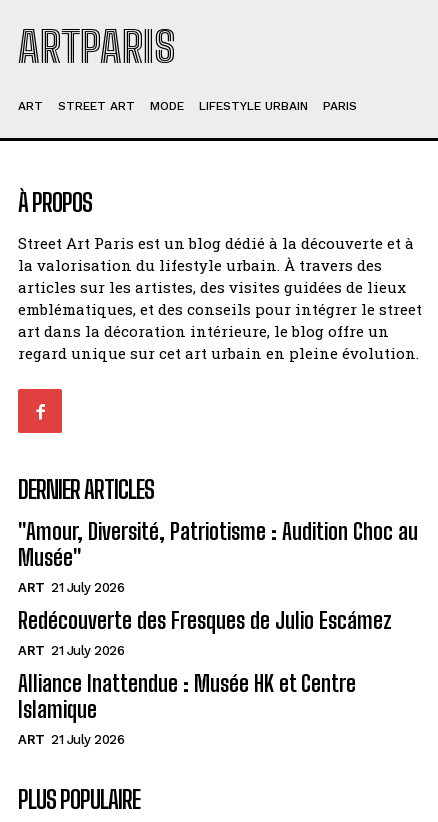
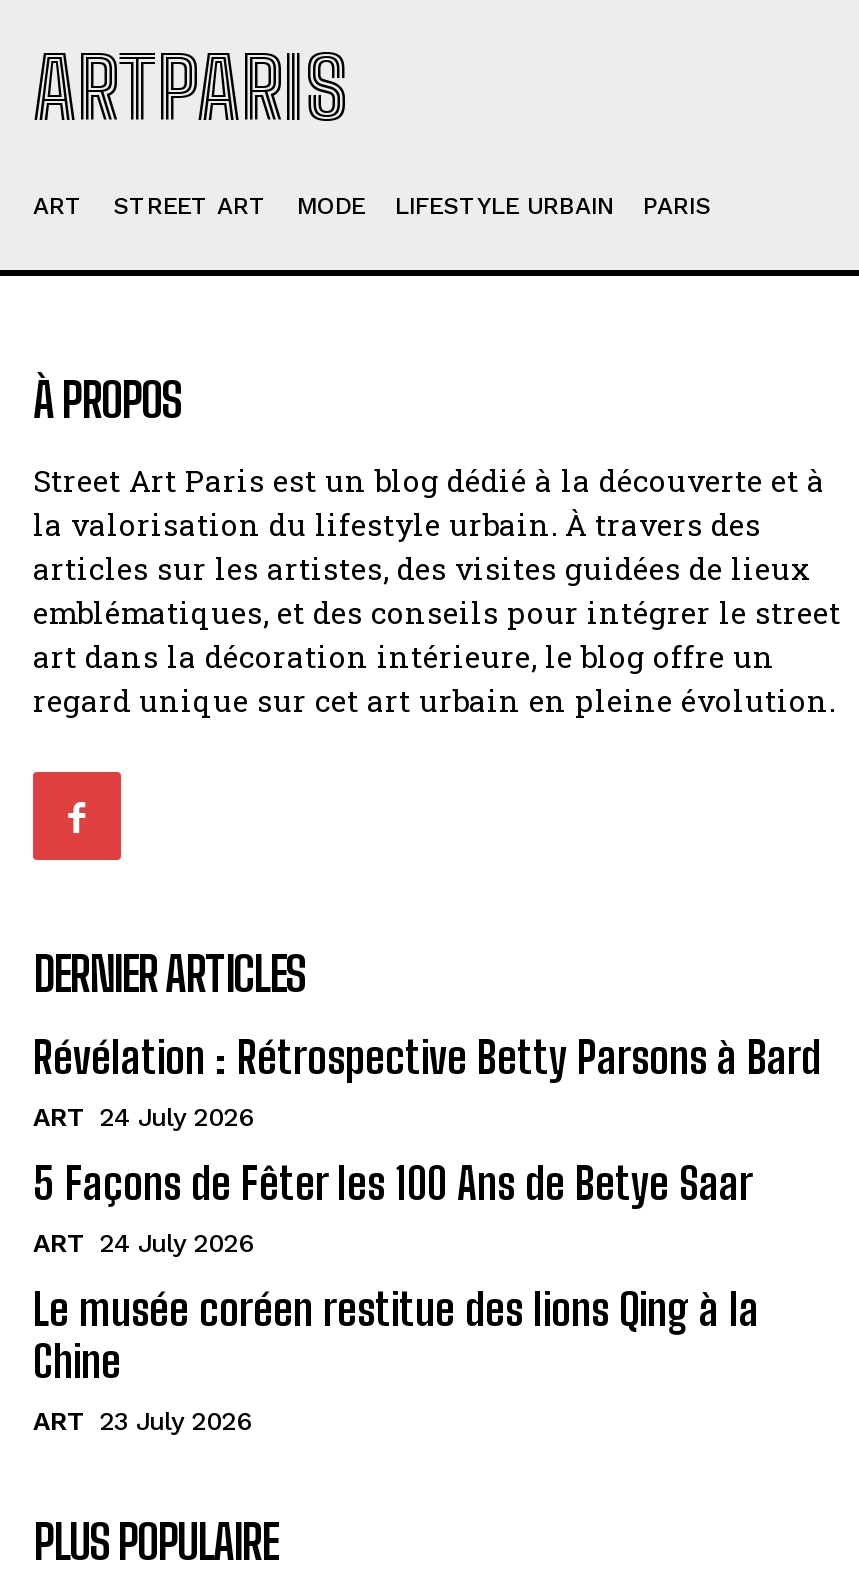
[18,518,418,747] "Amour, Diversité, Patriotisme : Audition Choc au | Musée" | ART 21 July 2026 | Redécouverte des Fresques de Julio Escámez | ART 21 July 2026 | Alliance Inattendue : Musée HK et Centre | Islamique | ART 21 July 2026 -> [33,1030,821,1436] Révélation : Rétrospective Betty Parsons à Bard | ART 24 July 2026 | 5 Façons de Fêter les 100 Ans de Betye Saar | ART 24 July 2026 | Le musée coréen restitue des lions Qing à la | Chine | ART 23 July 2026

